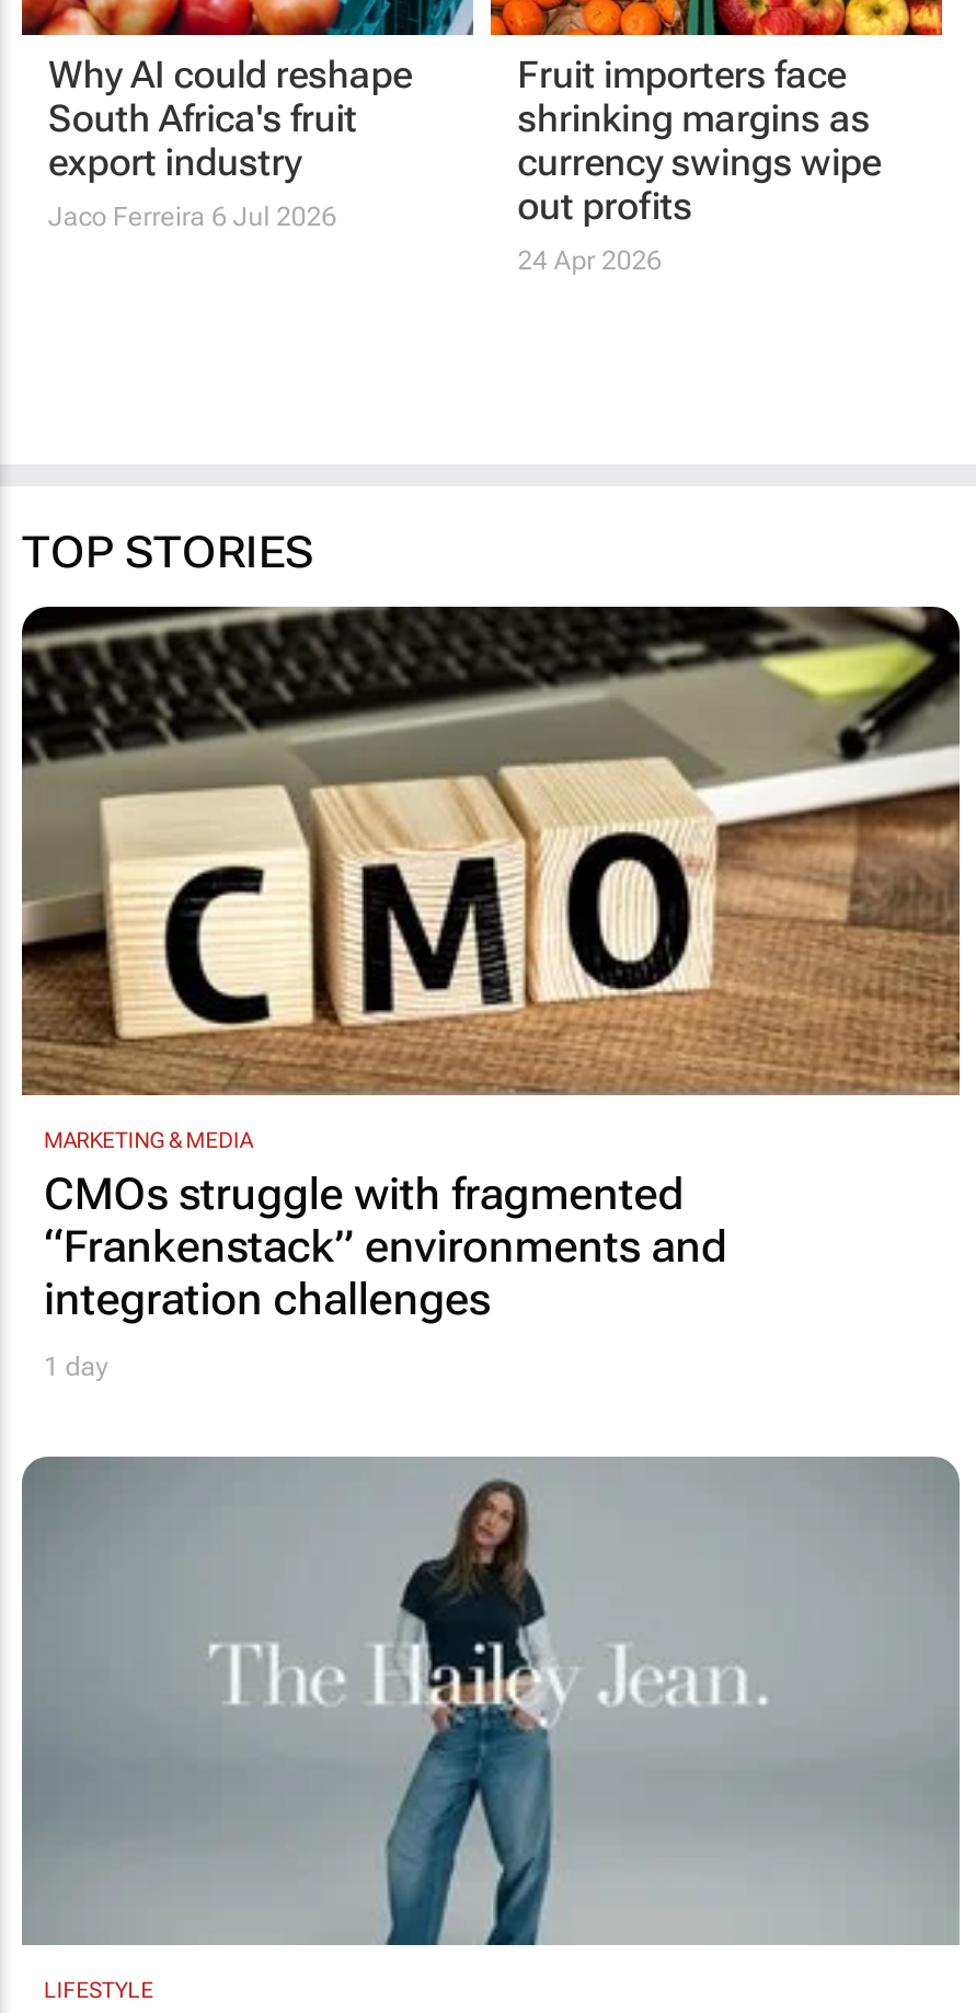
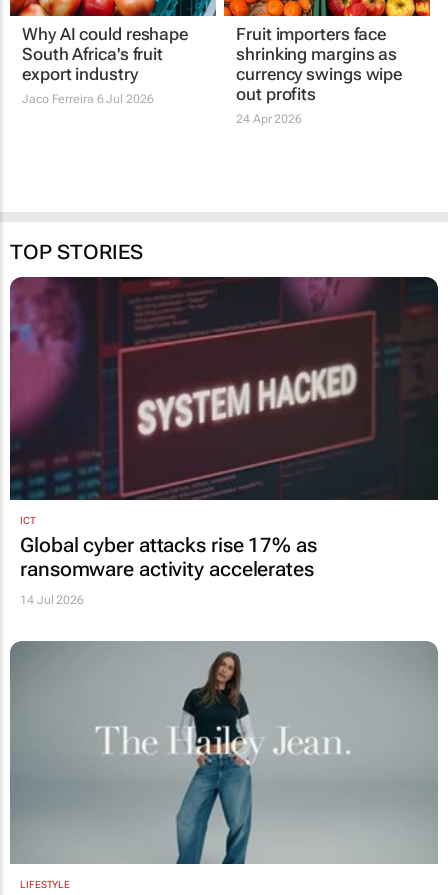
[20,605,962,1326] [image] | MARKETING & MEDIA | CMOs struggle with fragmented | “Frankenstack” environments and | integration challenges -> [9,276,439,581] [image] | ICT | Global cyber attacks rise 17% as | ransomware activity accelerates
[44,1352,108,1383] 1 day -> [20,593,84,607] 14 Jul 2026

